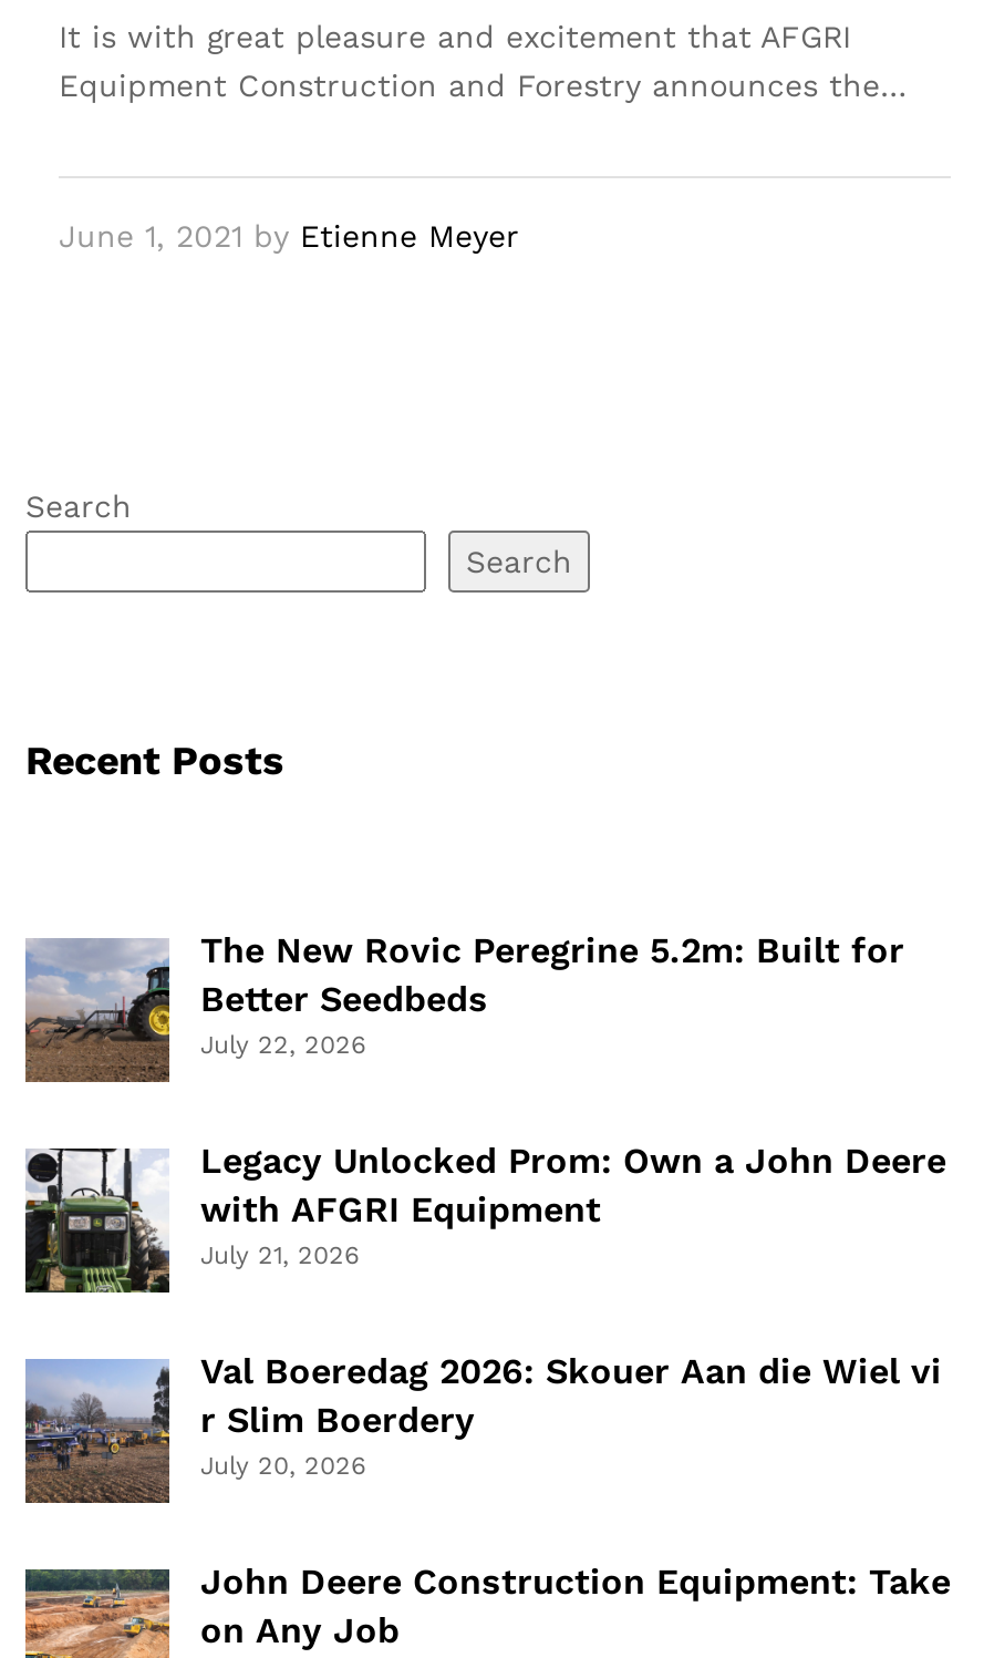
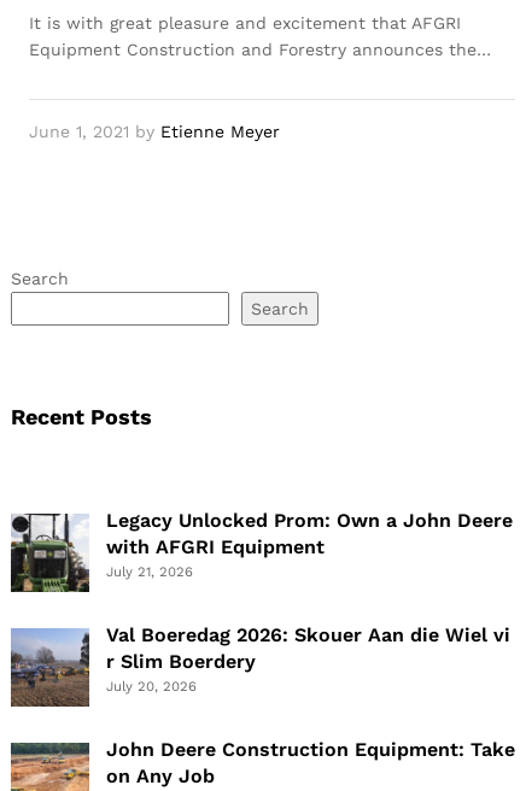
[23,929,904,1084] [image] | The New Rovic Peregrine 5.2m: Built for | Better Seedbeds | July 22, 2026 -> none

